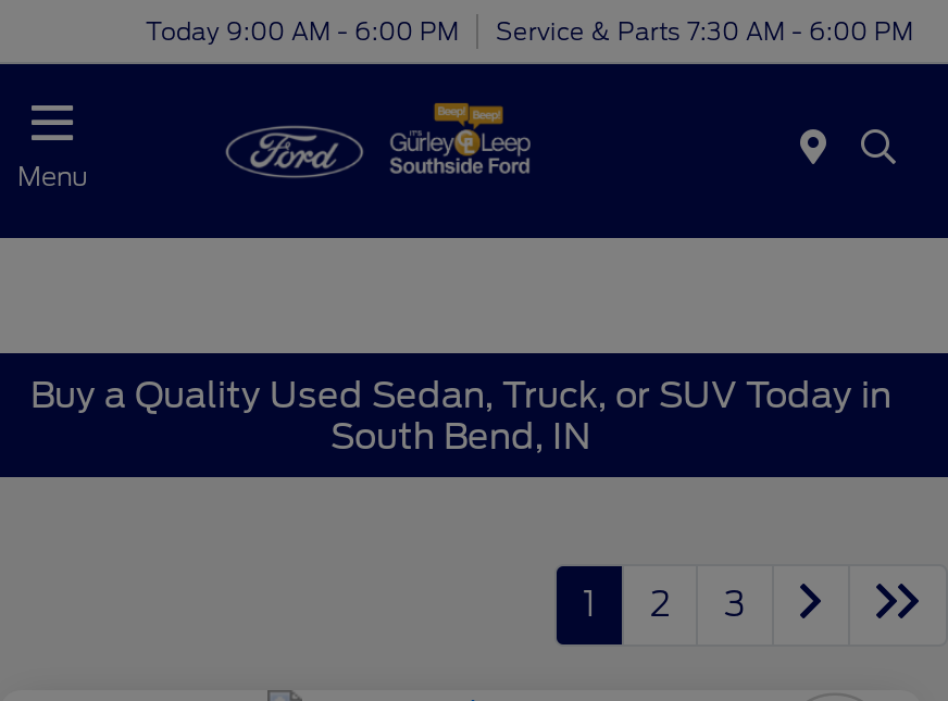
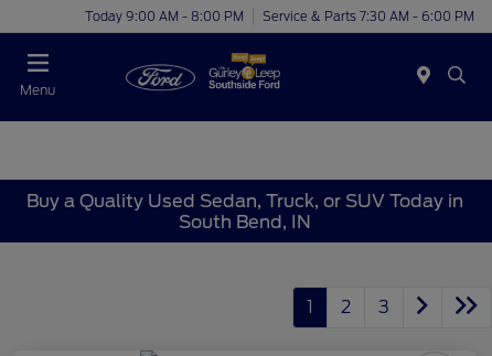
[146,15,913,46] Today 9:00 AM - 6:00 PM Service & Parts 7:30 AM - 6:00 PM -> [85,8,474,24] Today 9:00 AM - 8:00 PM Service & Parts 7:30 AM - 6:00 PM

